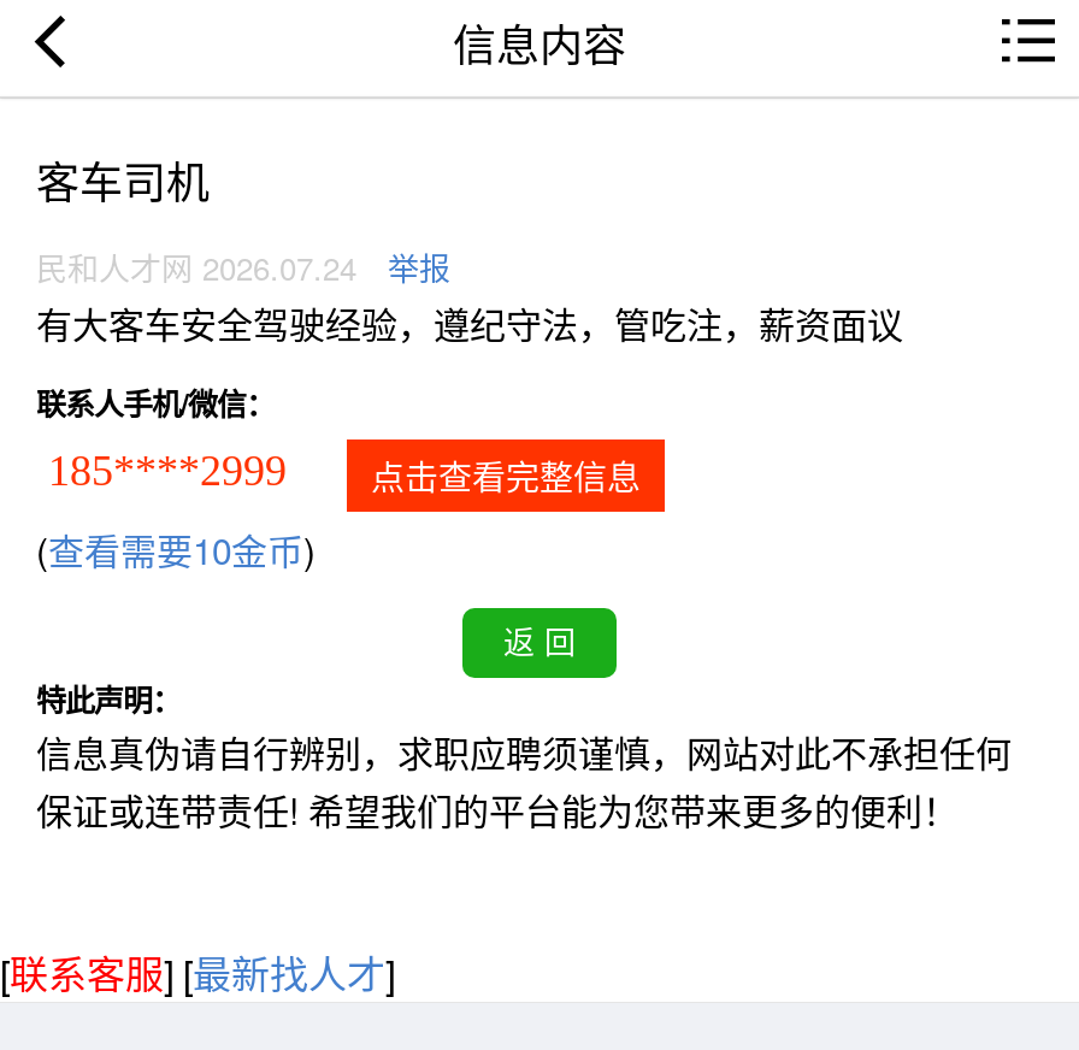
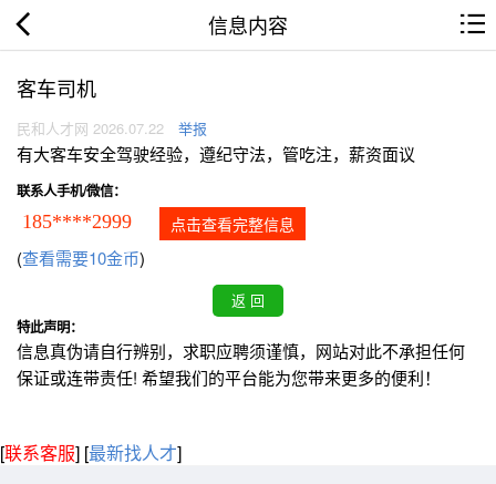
[36,245,450,291] 民和人才网 2026.07.24 举报 -> [17,118,207,139] 民和人才网 2026.07.22 举报

